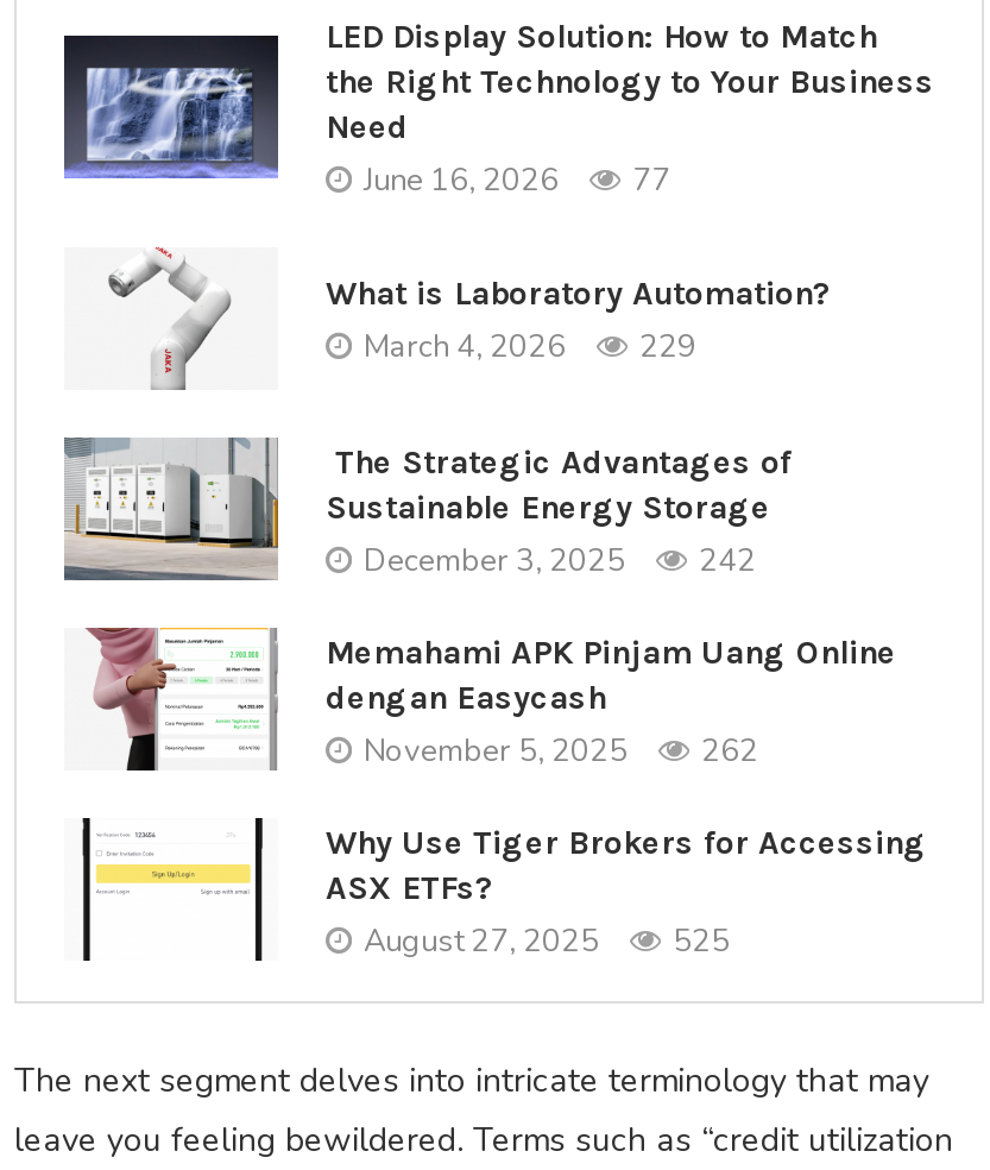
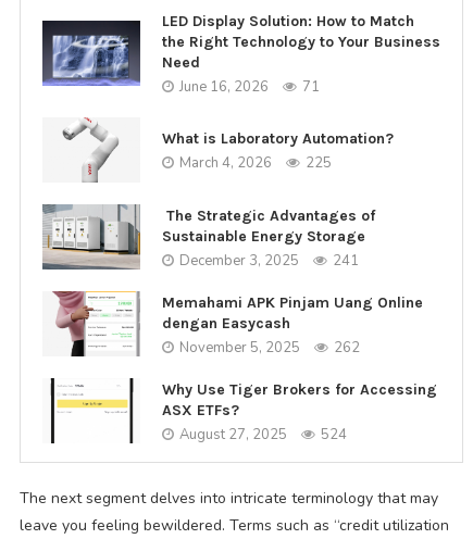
[364,159,670,202] June 16, 2026 77 -> [179,77,320,97] June 16, 2026 71
[364,326,696,369] March 4, 2026 229 -> [179,153,332,173] March 4, 2026 225
[364,539,756,581] December 3, 2025 242 -> [179,250,359,270] December 3, 2025 241
[364,919,730,962] August 27, 2025 525 -> [179,424,347,444] August 27, 2025 524

